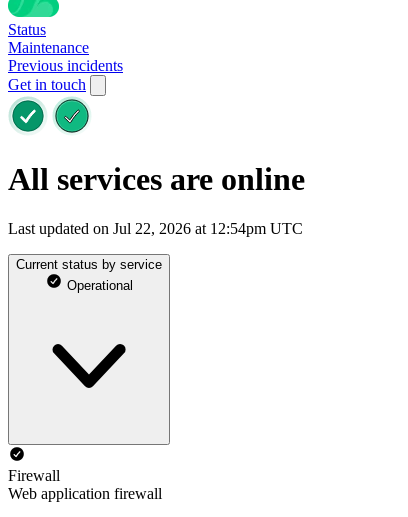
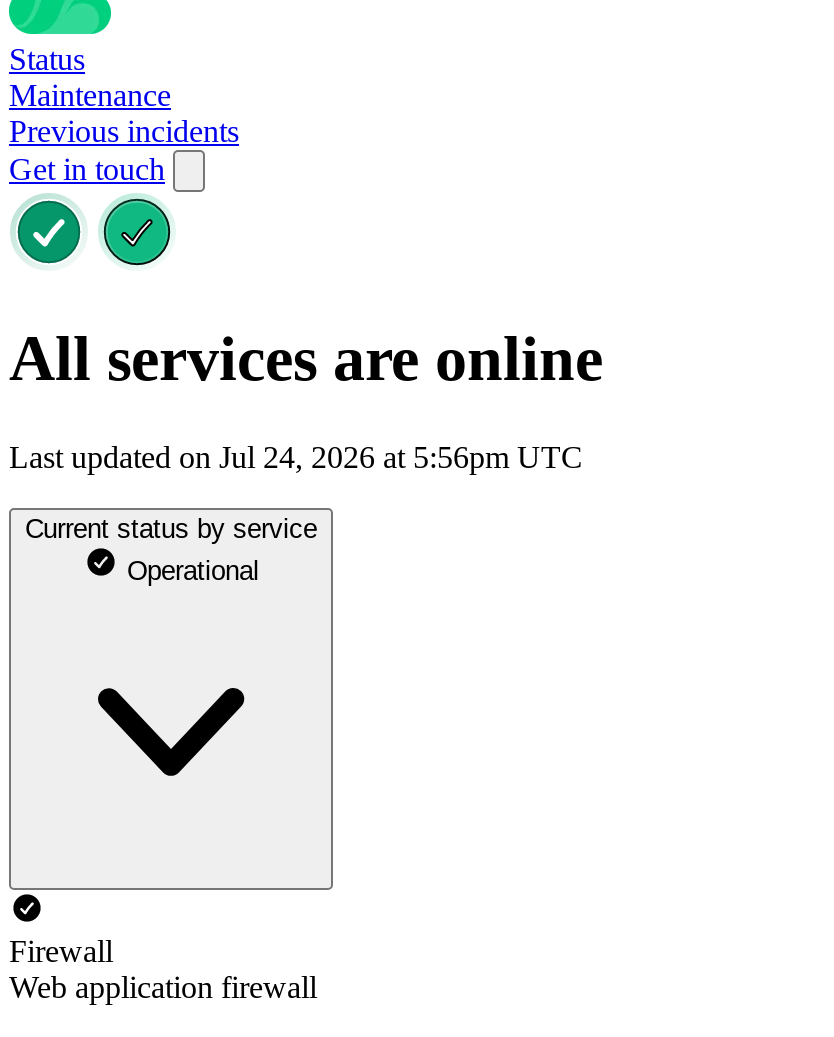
[8,220,303,237] Last updated on Jul 22, 2026 at 12:54pm UTC -> [9,440,583,474] Last updated on Jul 24, 2026 at 5:56pm UTC

